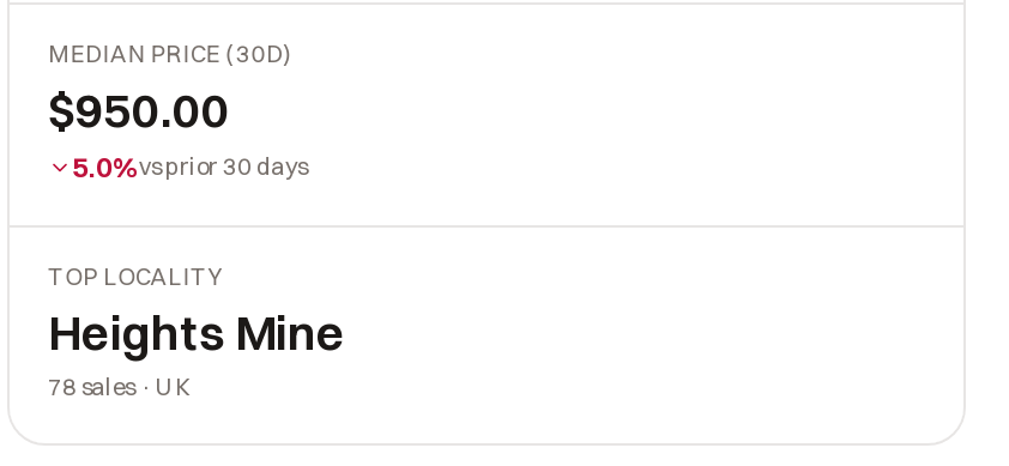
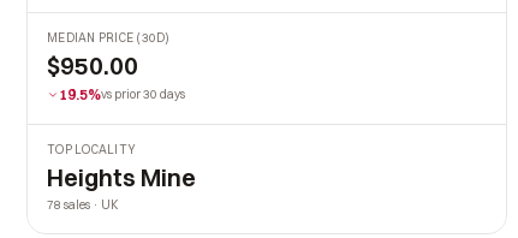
[72,149,307,184] 5.0%vs prior 30 days -> [59,85,185,103] 19.5%vs prior 30 days

